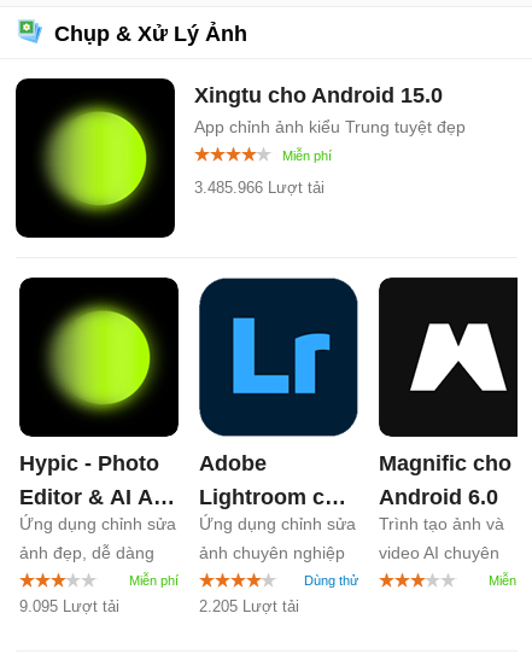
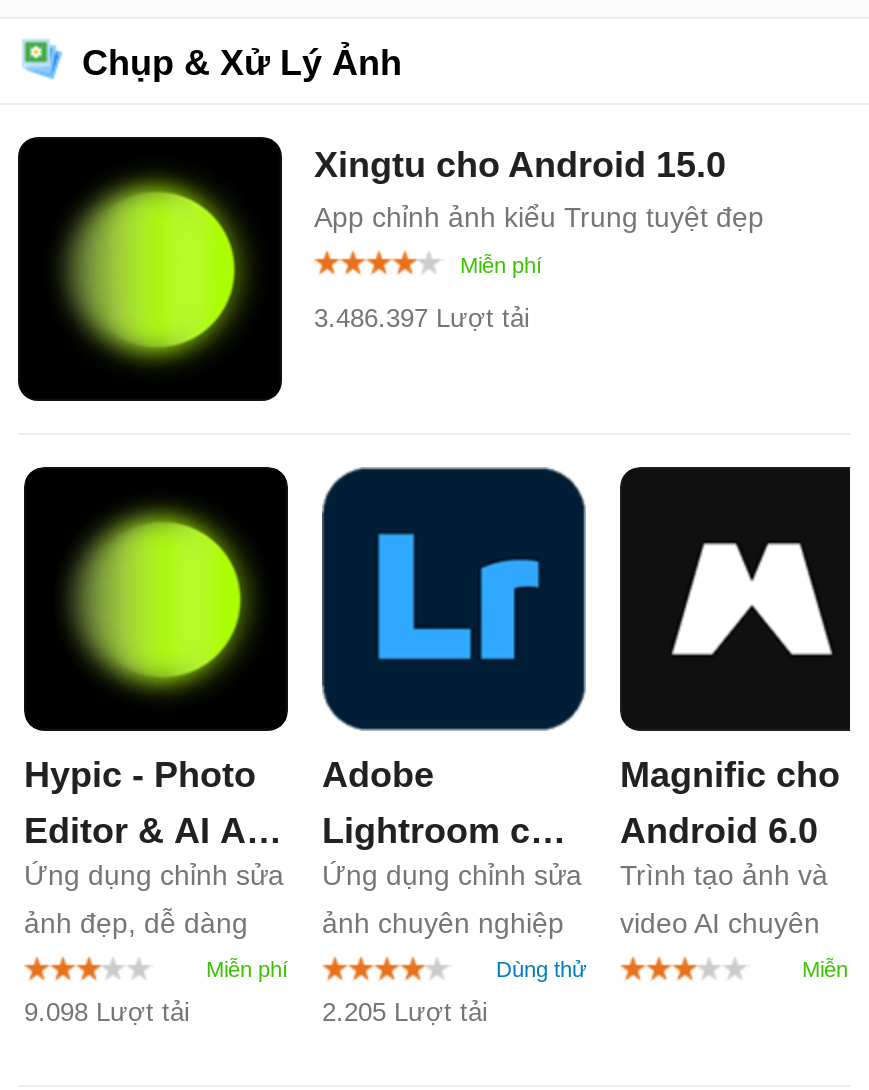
[194,178,325,196] 3.485.966 Lượt tải -> [314,302,530,332] 3.486.397 Lượt tải
[19,597,119,615] 9.095 Lượt tải -> [24,996,190,1026] 9.098 Lượt tải

